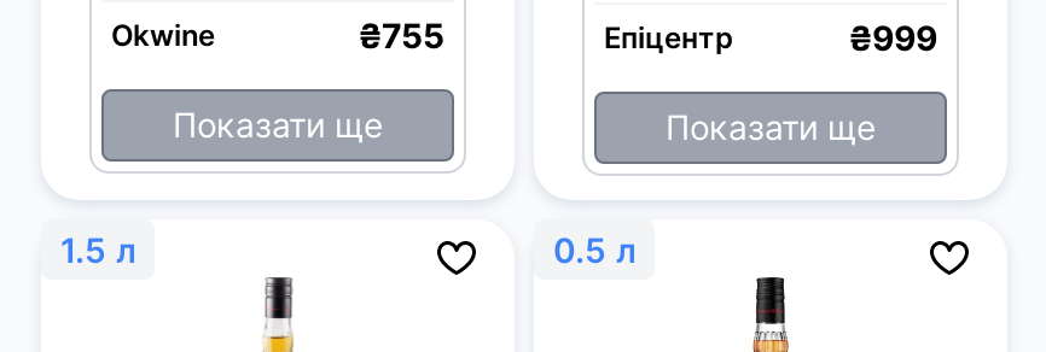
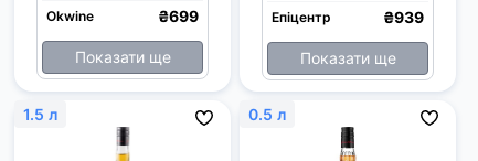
[358,15,444,56] ₴755 -> [158,7,199,26] ₴699
[848,18,937,59] ₴999 -> [383,8,424,27] ₴939

